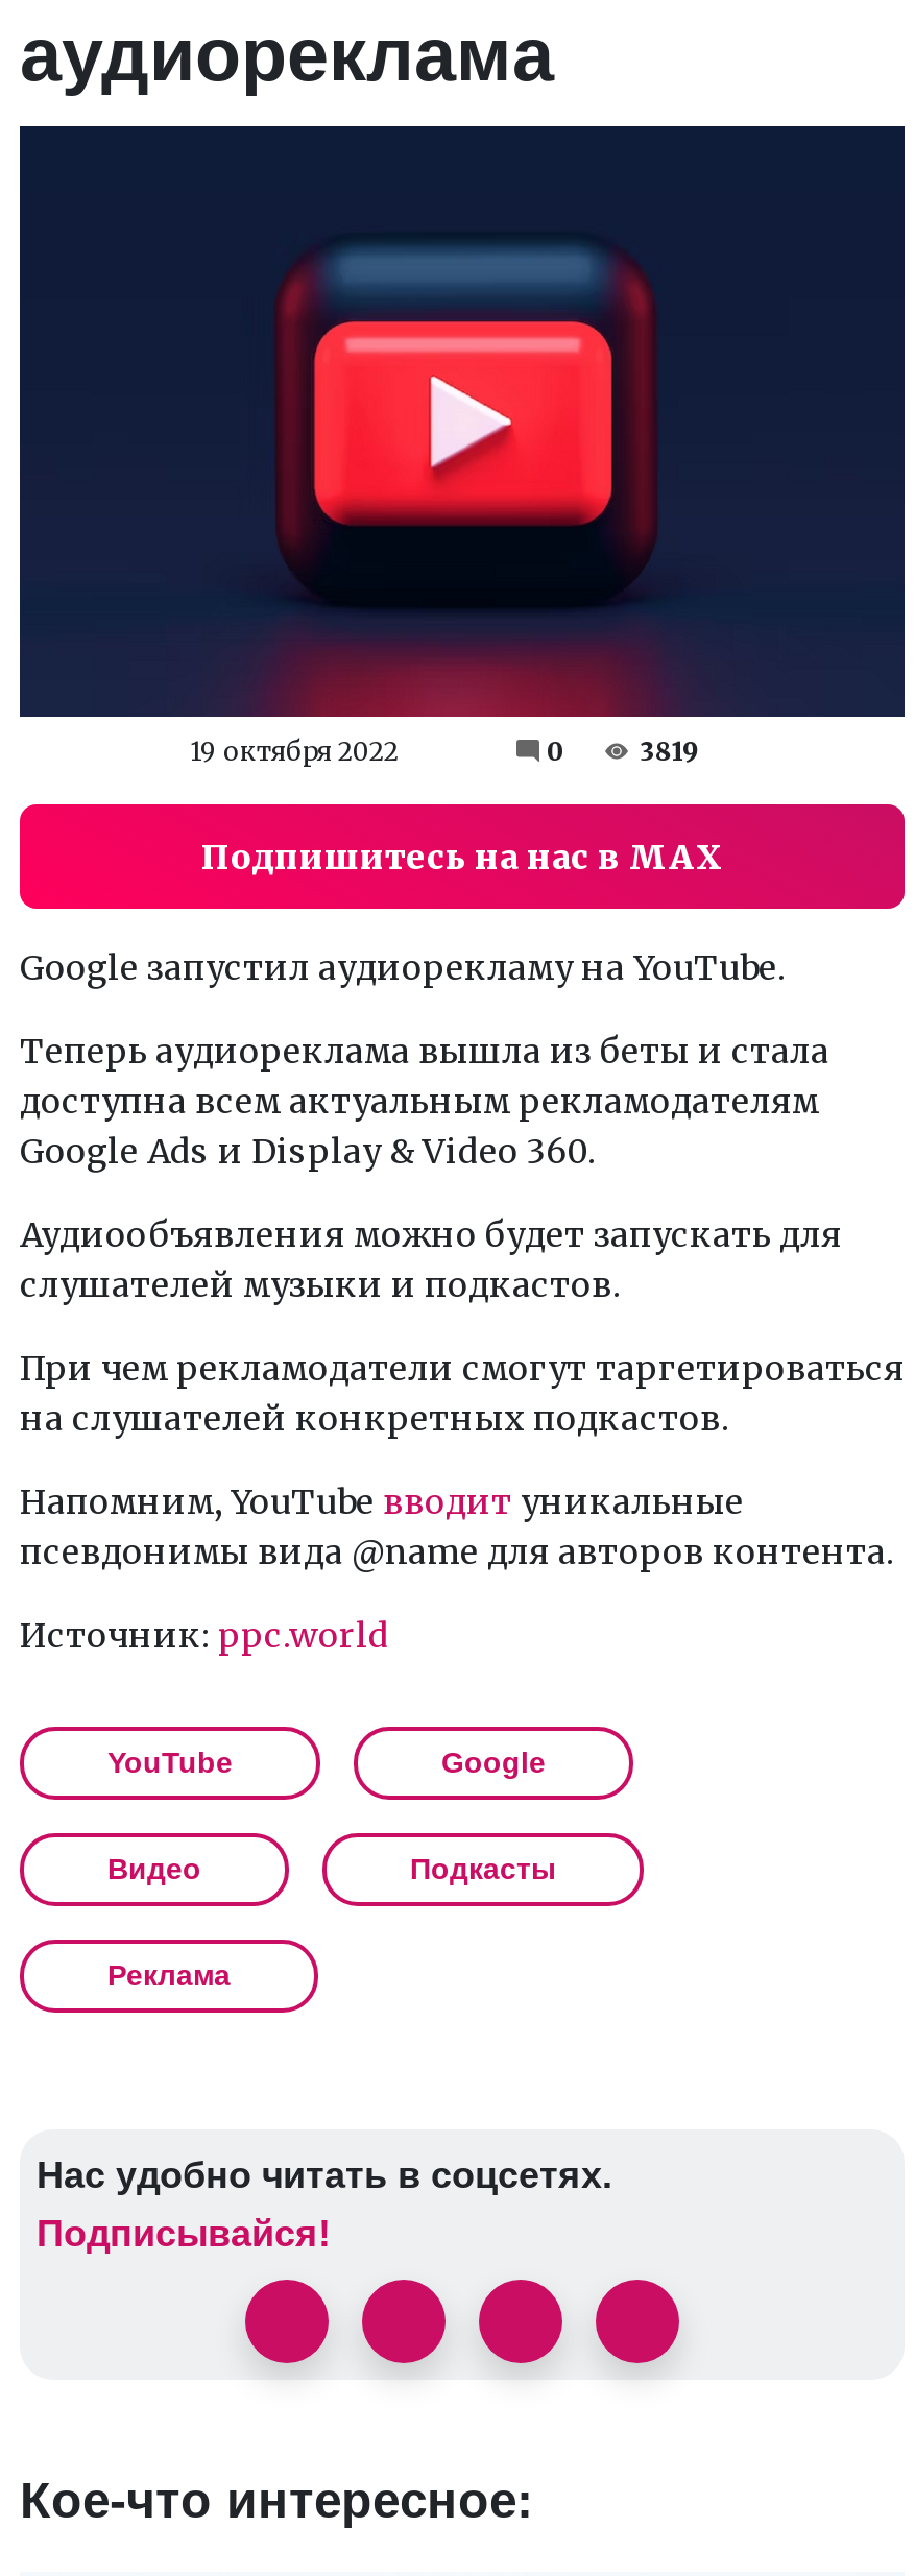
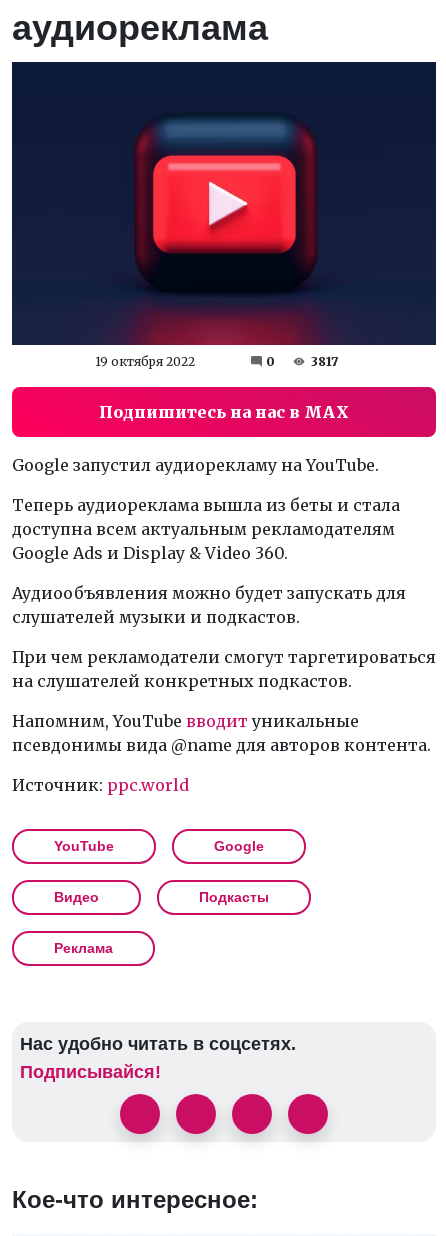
[641,735,701,766] 3819 -> [310,354,337,369] 3817

